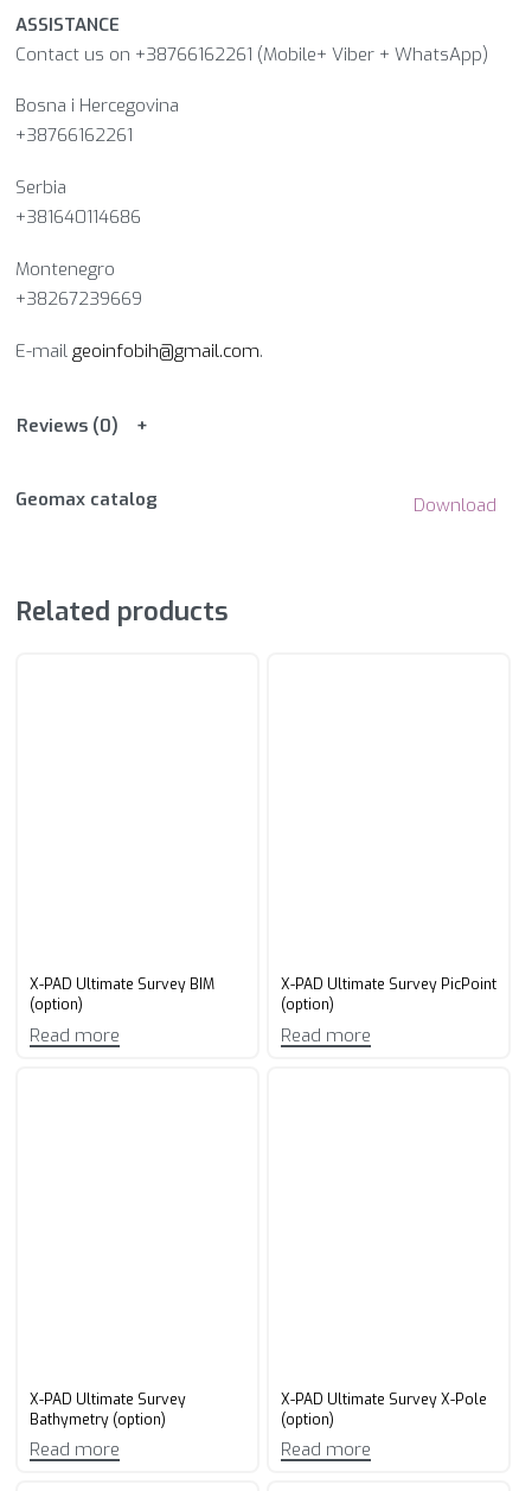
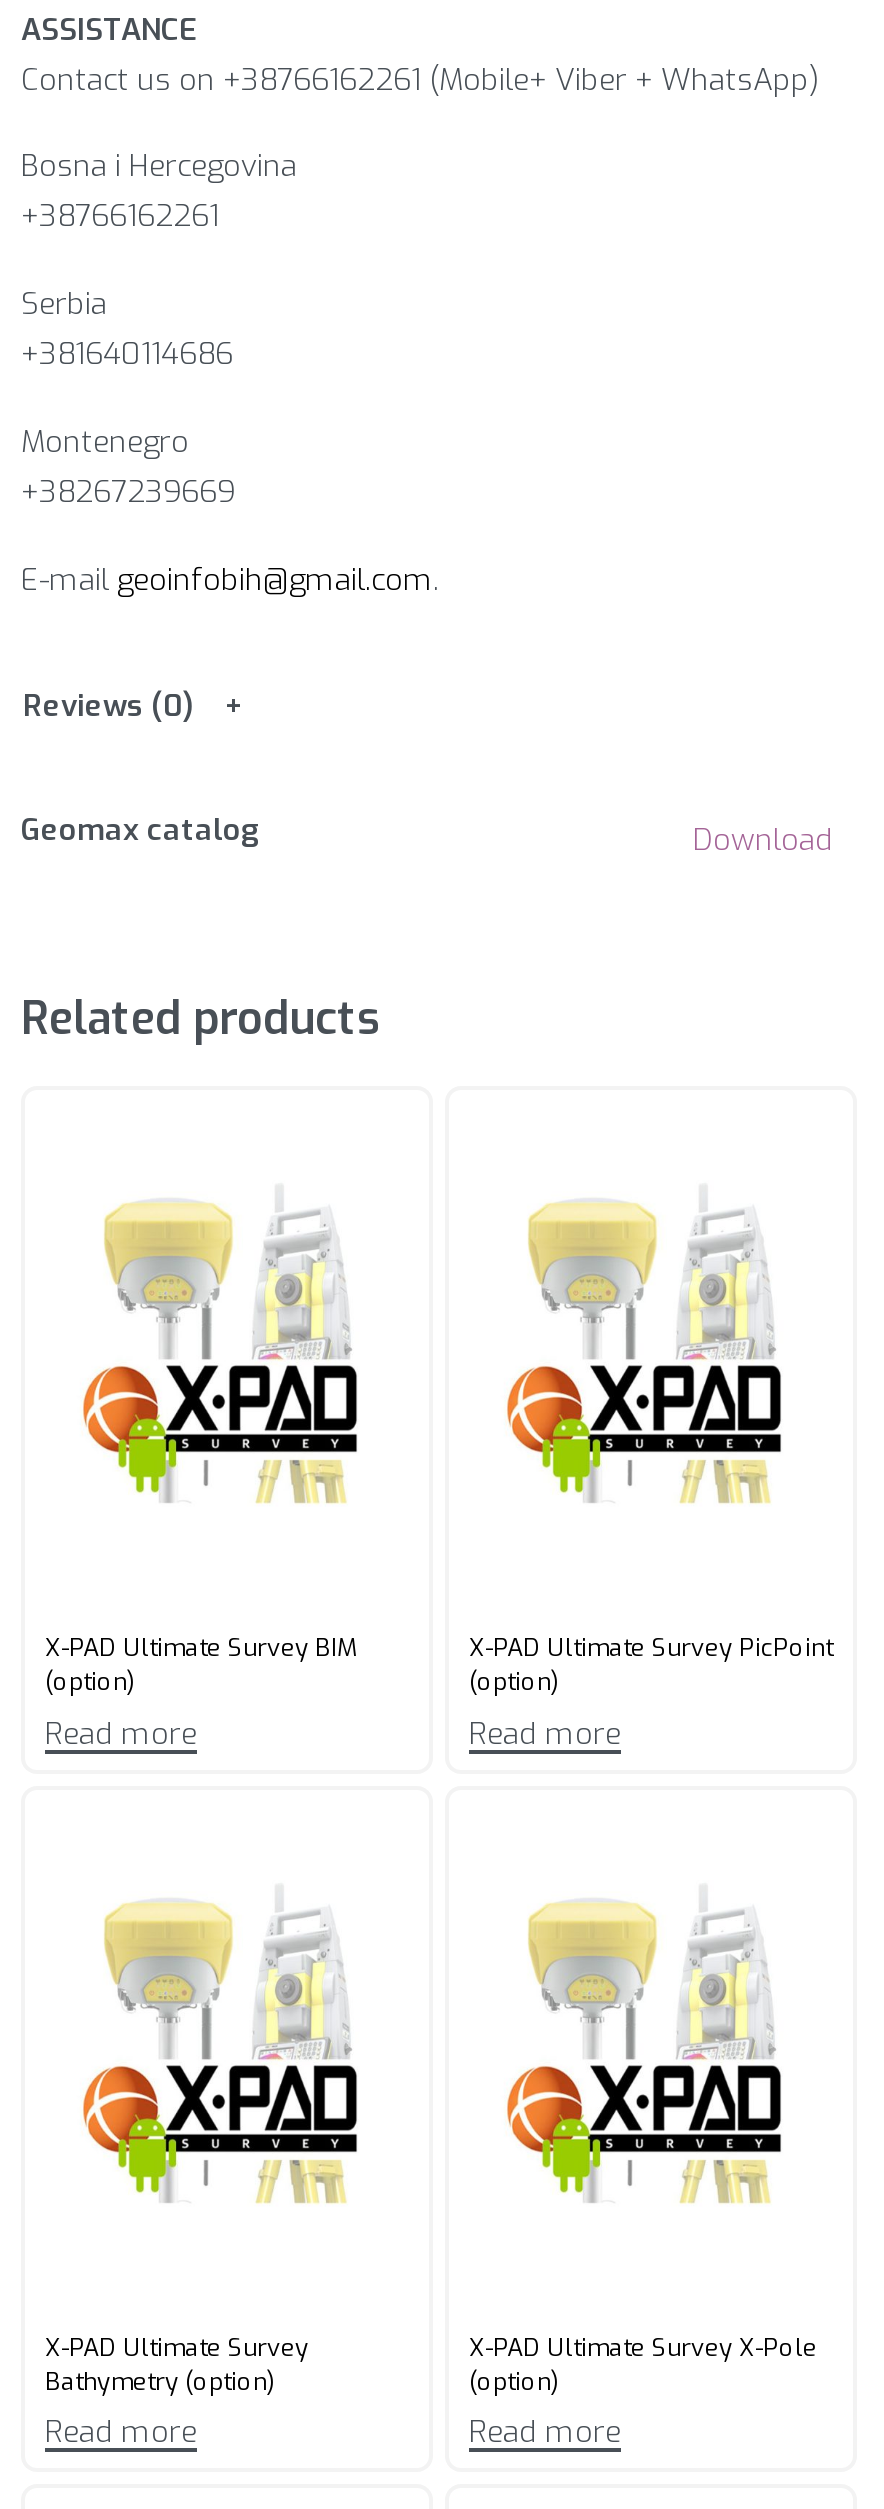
none -> [81,1200,359,1504] [image]
none -> [505,1200,783,1504] [image]
none -> [81,1900,359,2204] [image]
none -> [505,1900,783,2204] [image]

